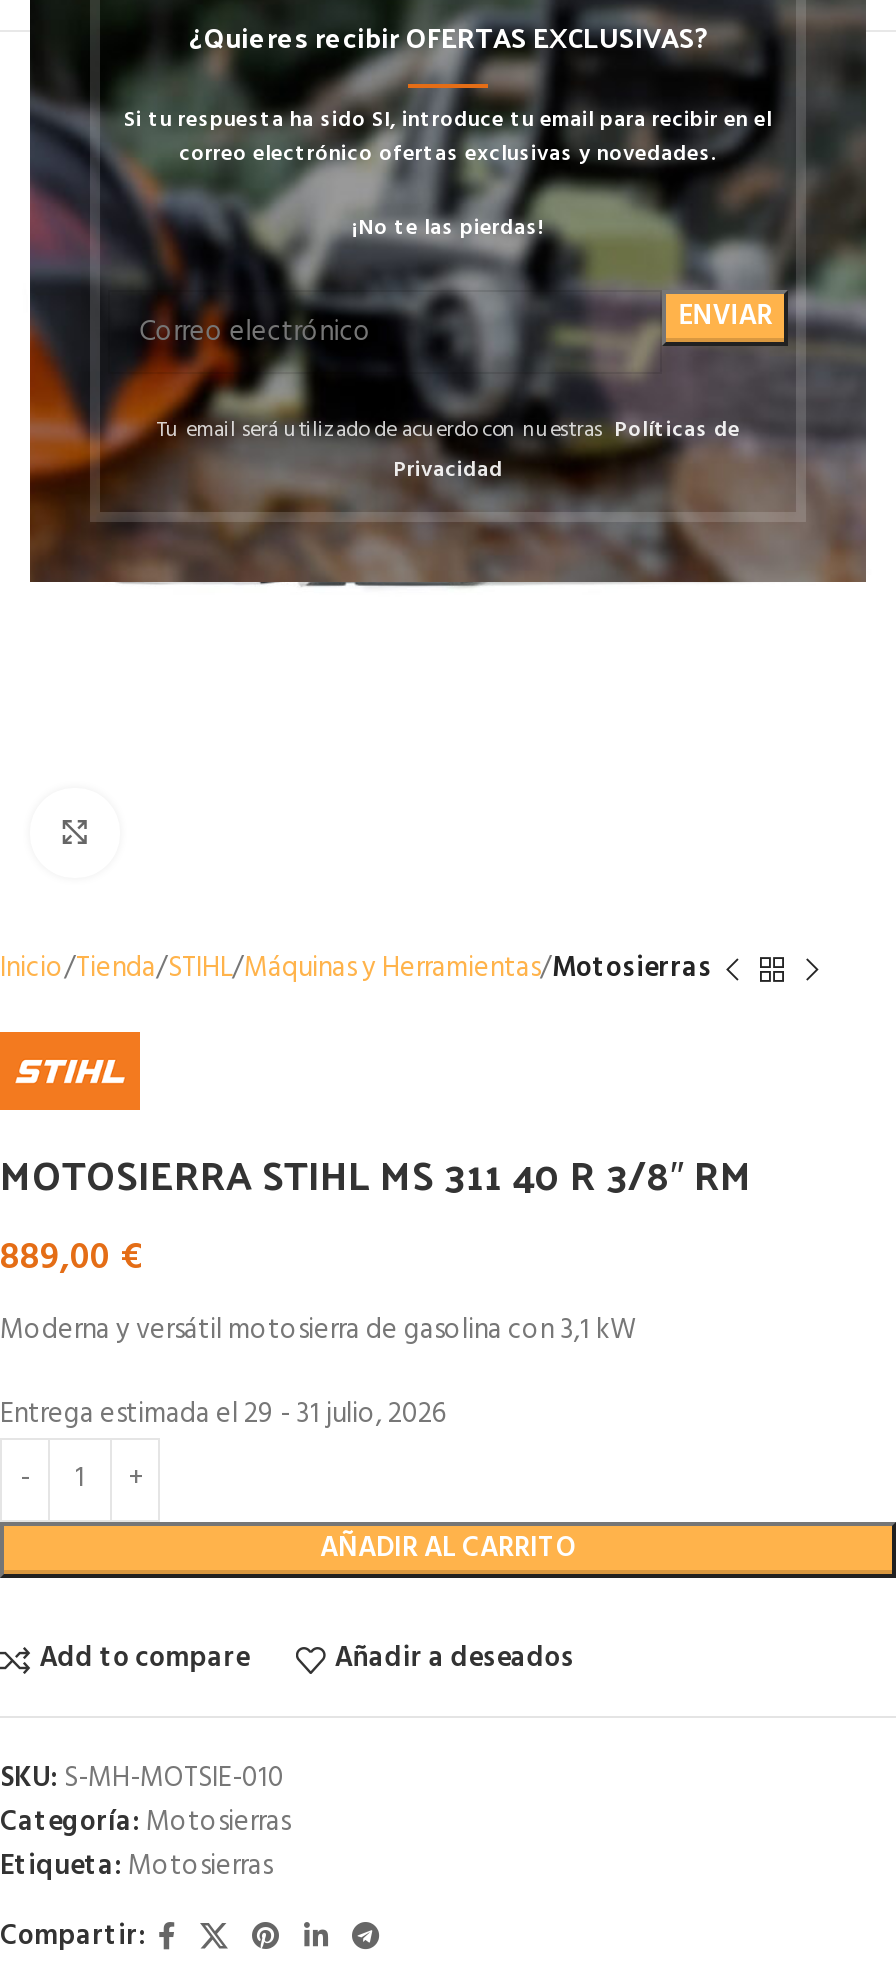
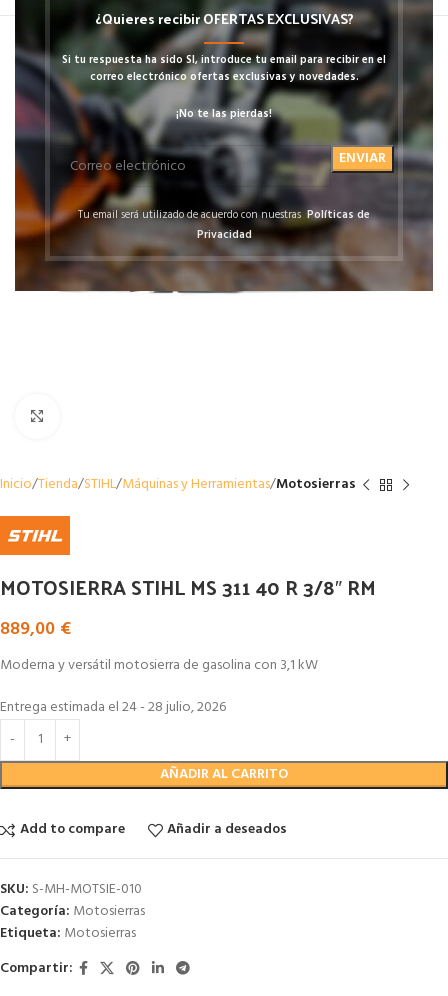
[0,1392,446,1438] Entrega estimada el 29 - 31 julio, 2026 -> [0,696,226,719] Entrega estimada el 24 - 28 julio, 2026

